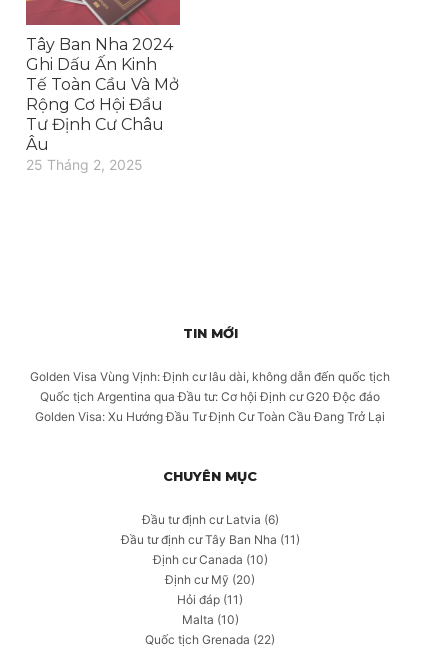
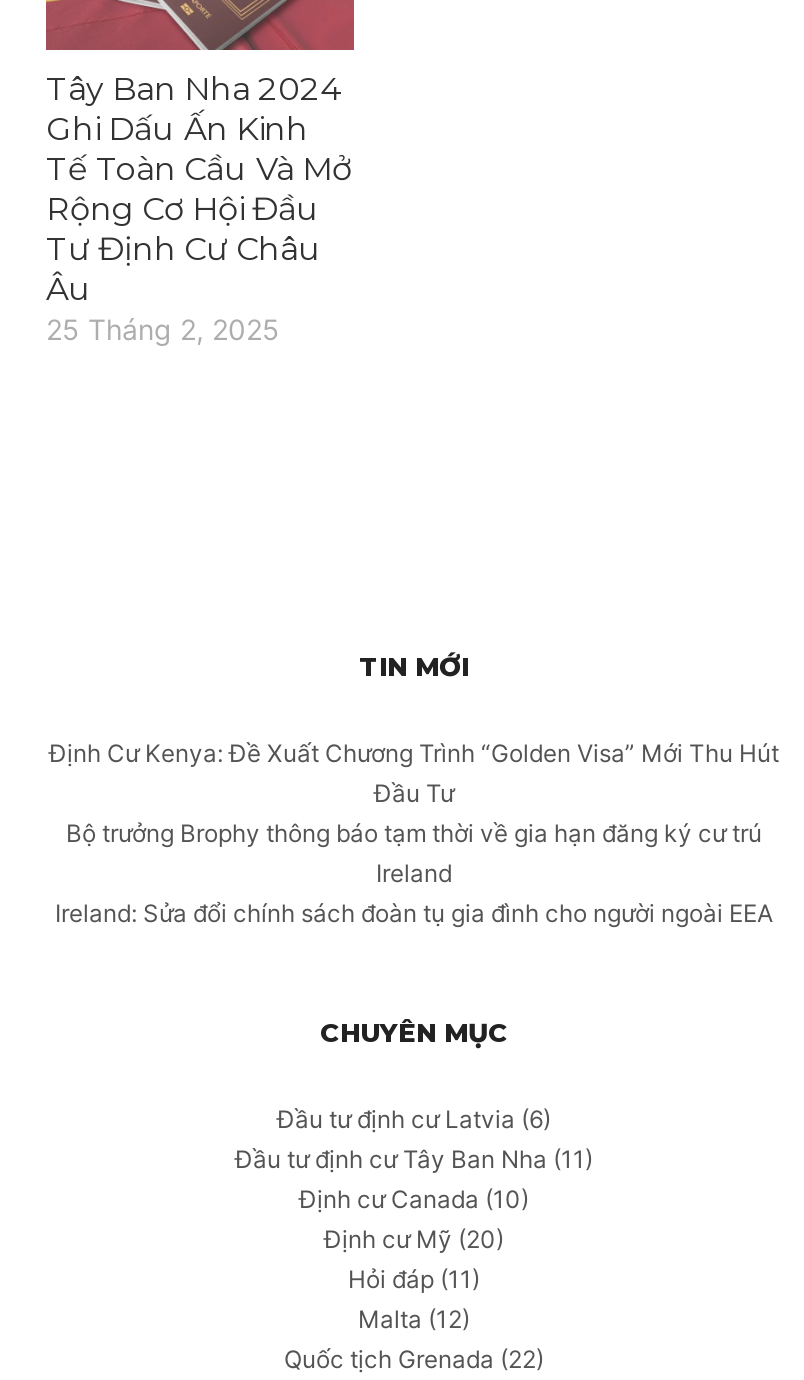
[30,369,390,424] Golden Visa Vùng Vịnh: Định cư lâu dài, không dẫn đến quốc tịch | Quốc tịch Argentina qua Đầu tư: Cơ hội Định cư G20 Độc đáo | Golden Visa: Xu Hướng Đầu Tư Định Cư Toàn Cầu Đang Trở Lại -> [49,738,779,928] Định Cư Kenya: Đề Xuất Chương Trình “Golden Visa” Mới Thu Hút | Đầu Tư | Bộ trưởng Brophy thông báo tạm thời về gia hạn đăng ký cư trú | Ireland | Ireland: Sửa đổi chính sách đoàn tụ gia đình cho người ngoài EEA
[181,612,238,627] Malta (10) -> [358,1304,470,1334] Malta (12)

